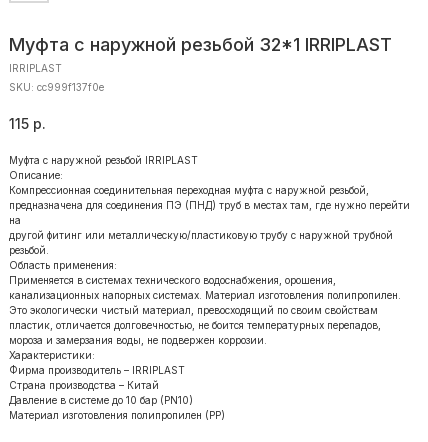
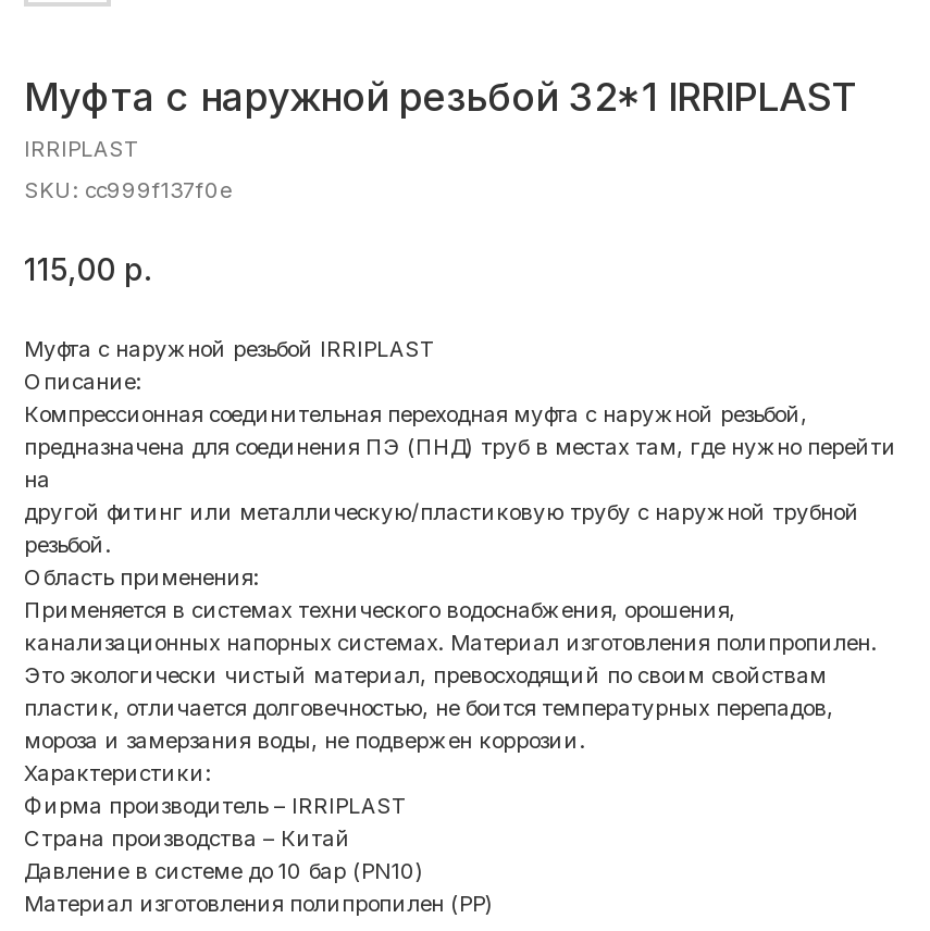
[9,115,46,132] 115 р. -> [24,250,152,287] 115,00 р.

